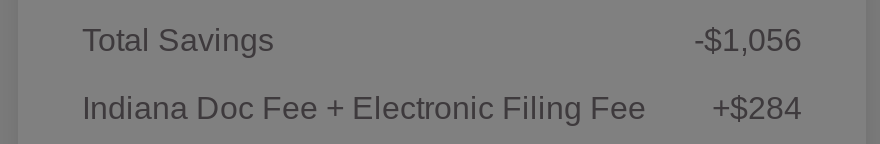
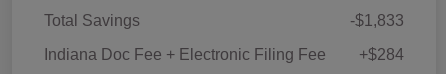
[694,23,802,57] -$1,056 -> [350,12,404,29] -$1,833

